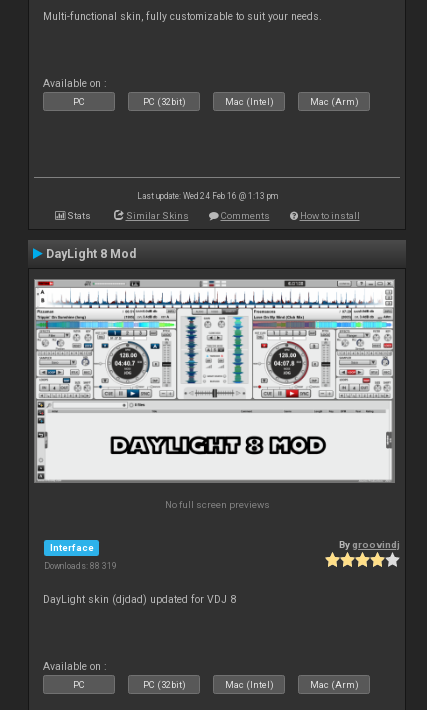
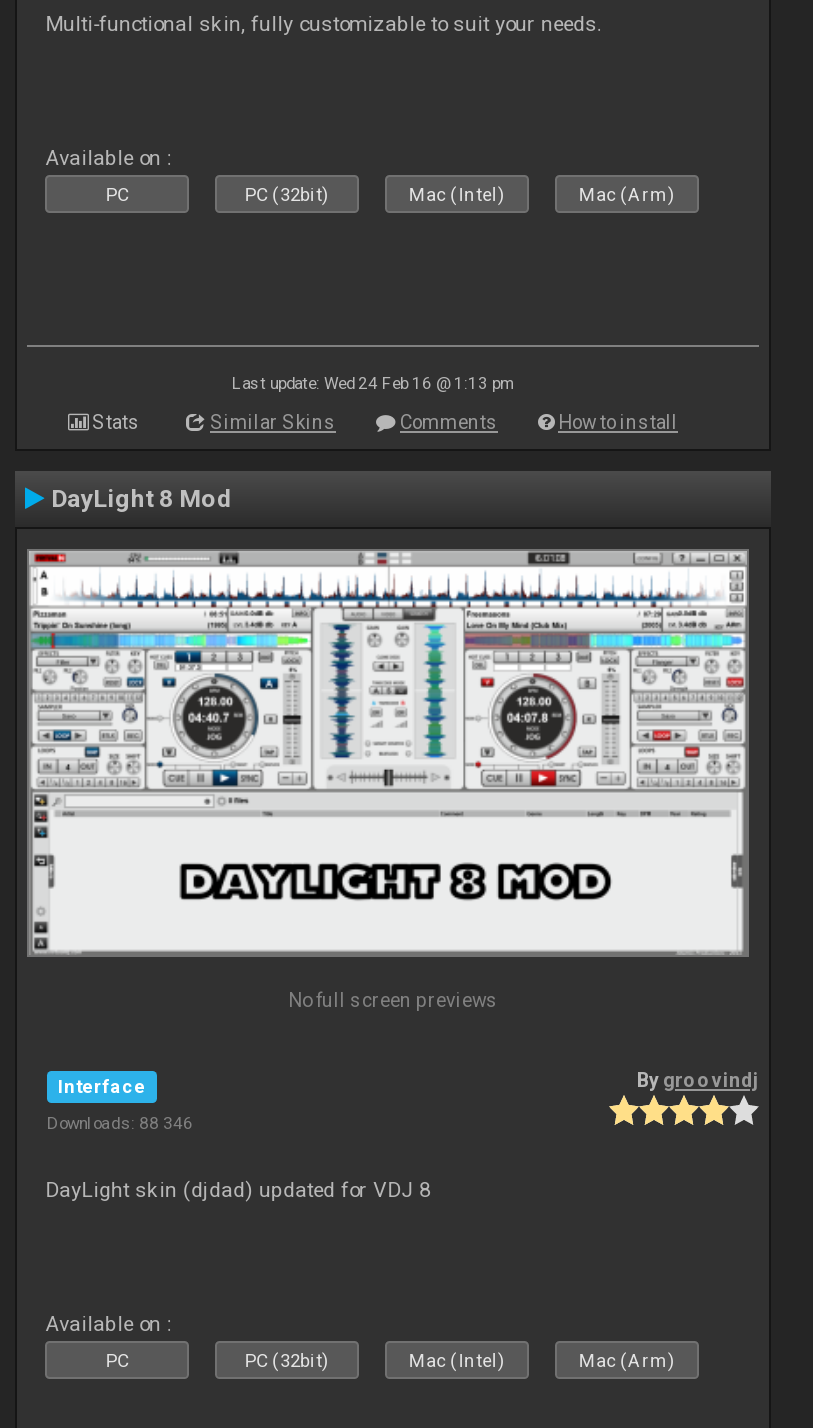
[44,561,117,571] Downloads: 88 319 -> [47,1112,193,1132] Downloads: 88 346

